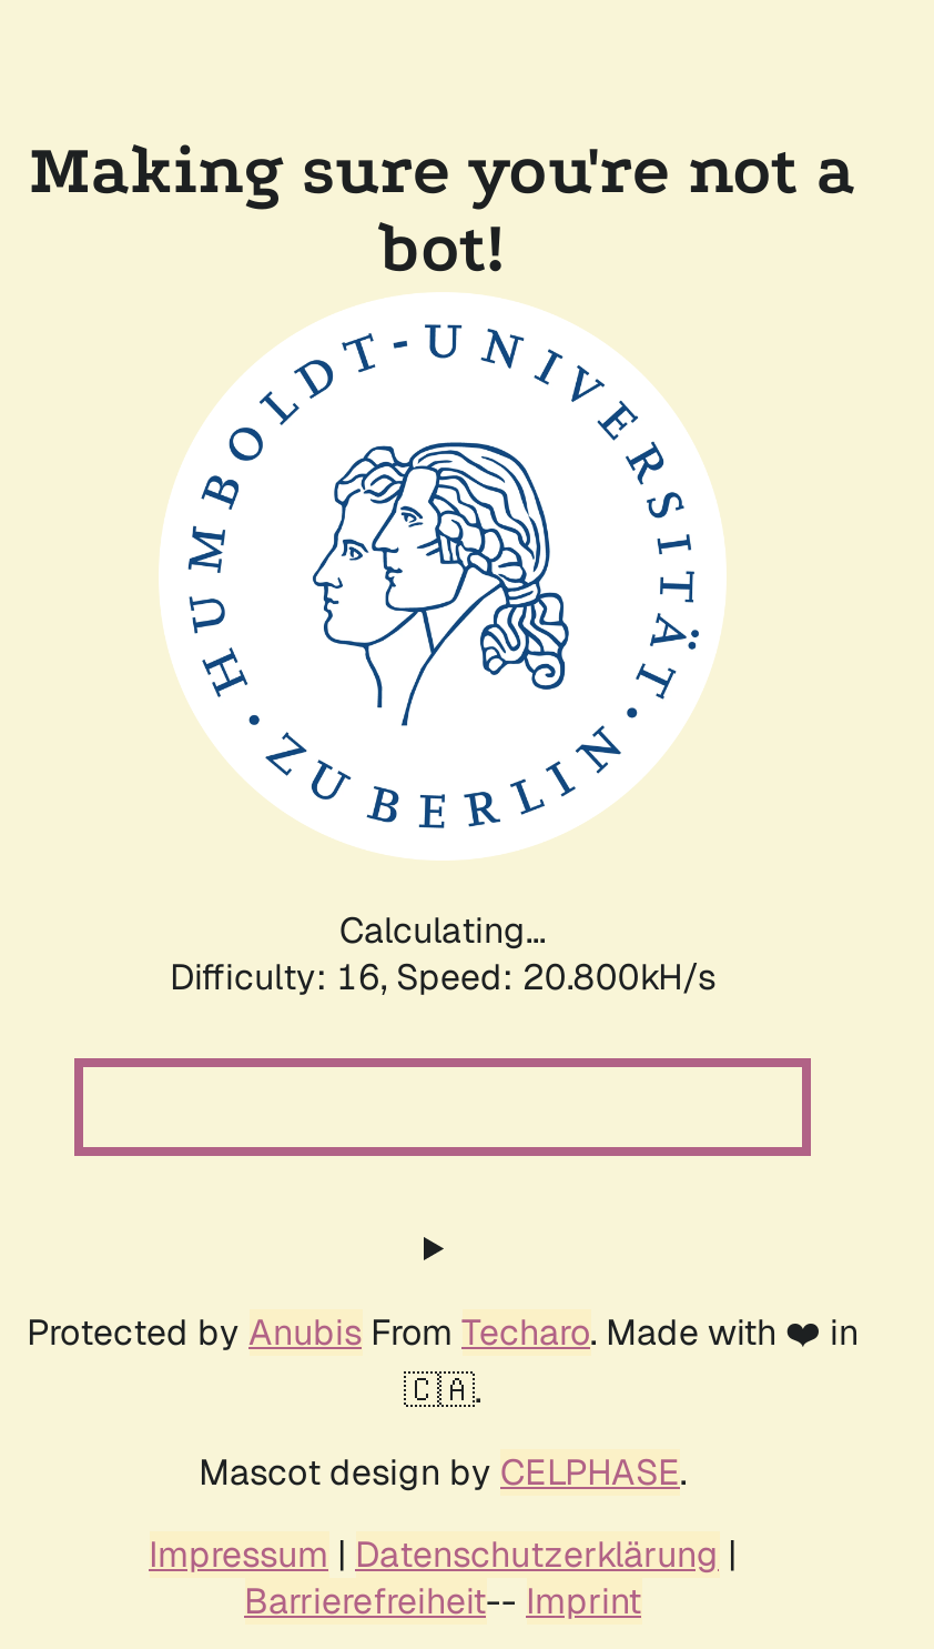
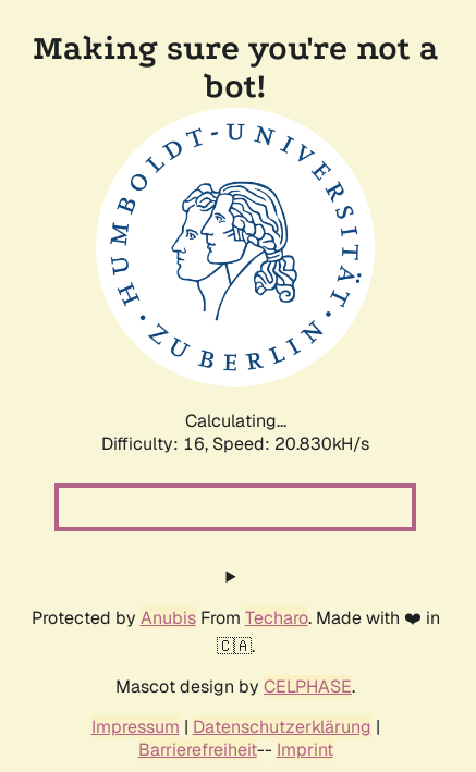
[170,954,715,1001] Difficulty: 16, Speed: 20.800kH/s -> [101,432,369,455] Difficulty: 16, Speed: 20.830kH/s

